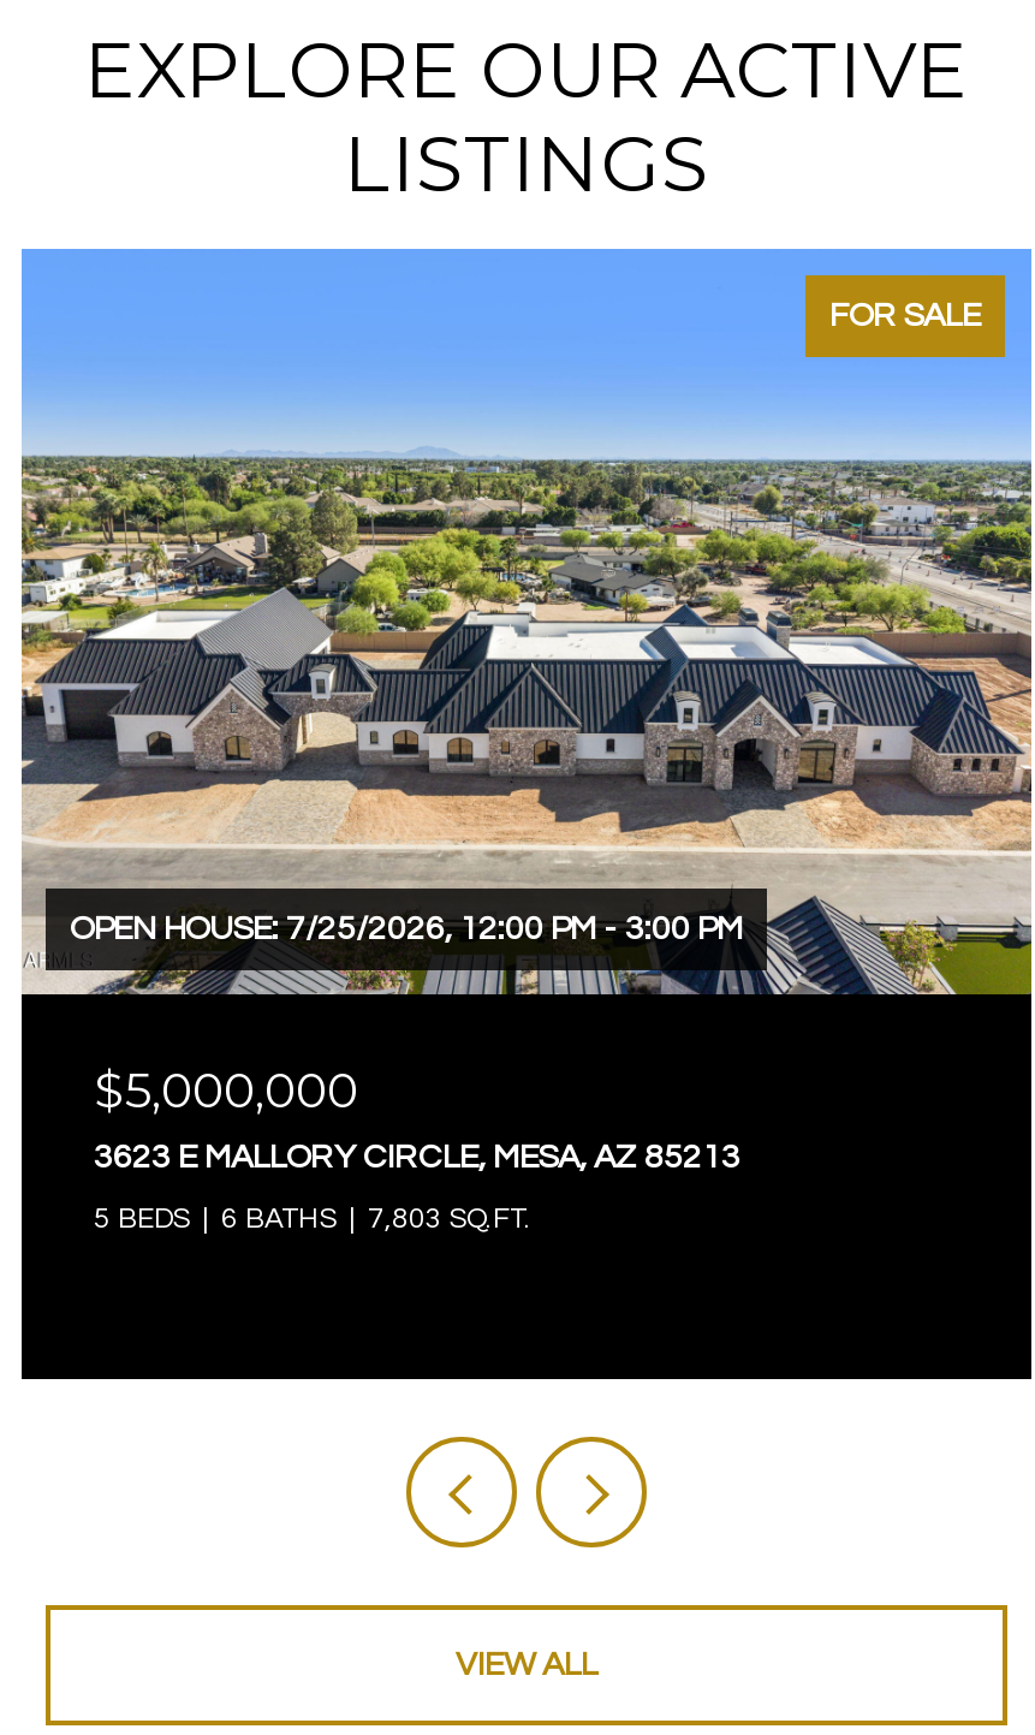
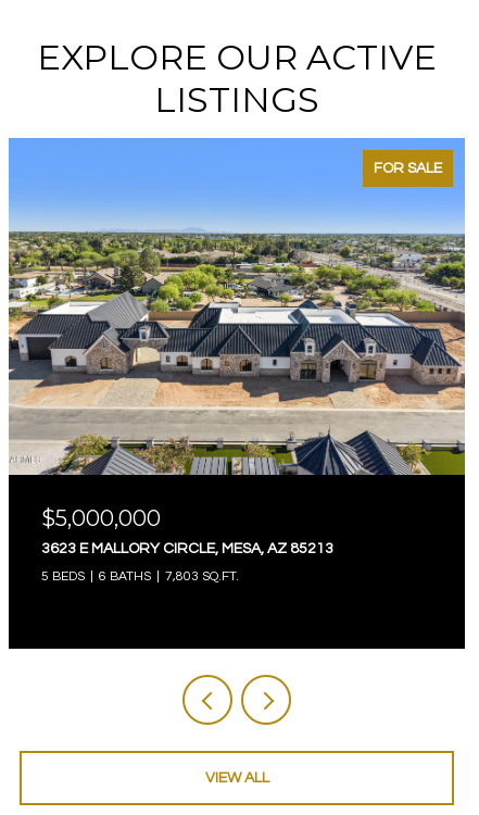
[70,912,743,945] OPEN HOUSE: 7/25/2026, 12:00 PM - 3:00 PM -> none

